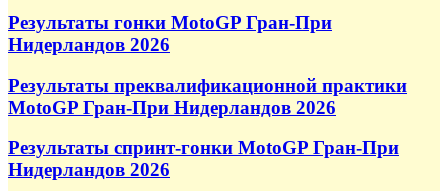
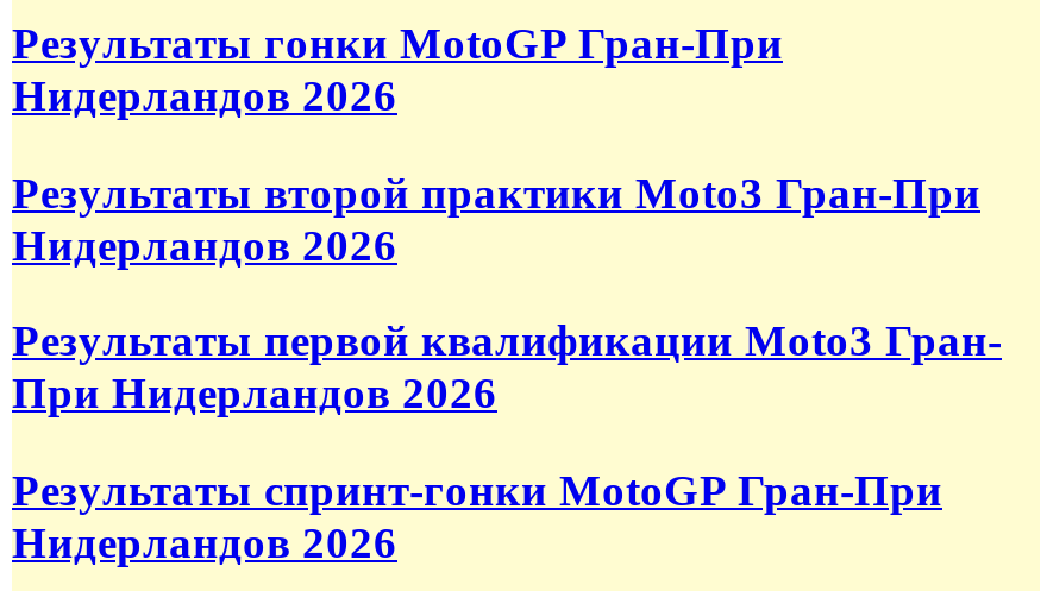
[8,75,407,118] Результаты преквалификационной практики | MotoGP Гран-При Нидерландов 2026 -> [12,167,1002,418] Результаты второй практики Moto3 Гран-При | Нидерландов 2026 | Результаты первой квалификации Moto3 Гран- | При Нидерландов 2026

